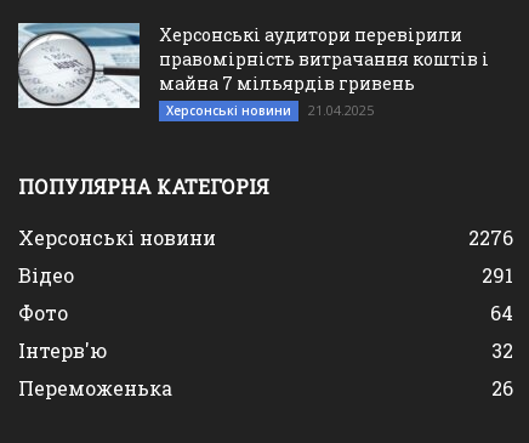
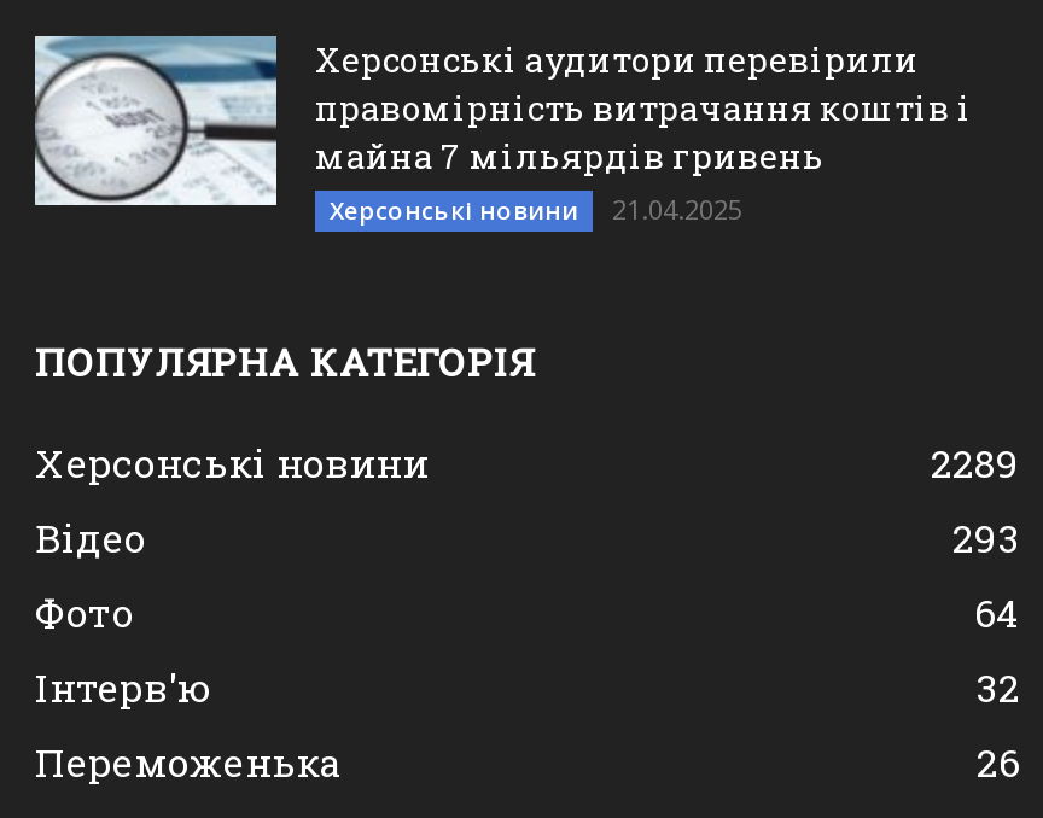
[468,225,513,251] 2276 -> [931,438,1020,488] 2289
[482,263,513,288] 291 -> [952,513,1020,563] 293

